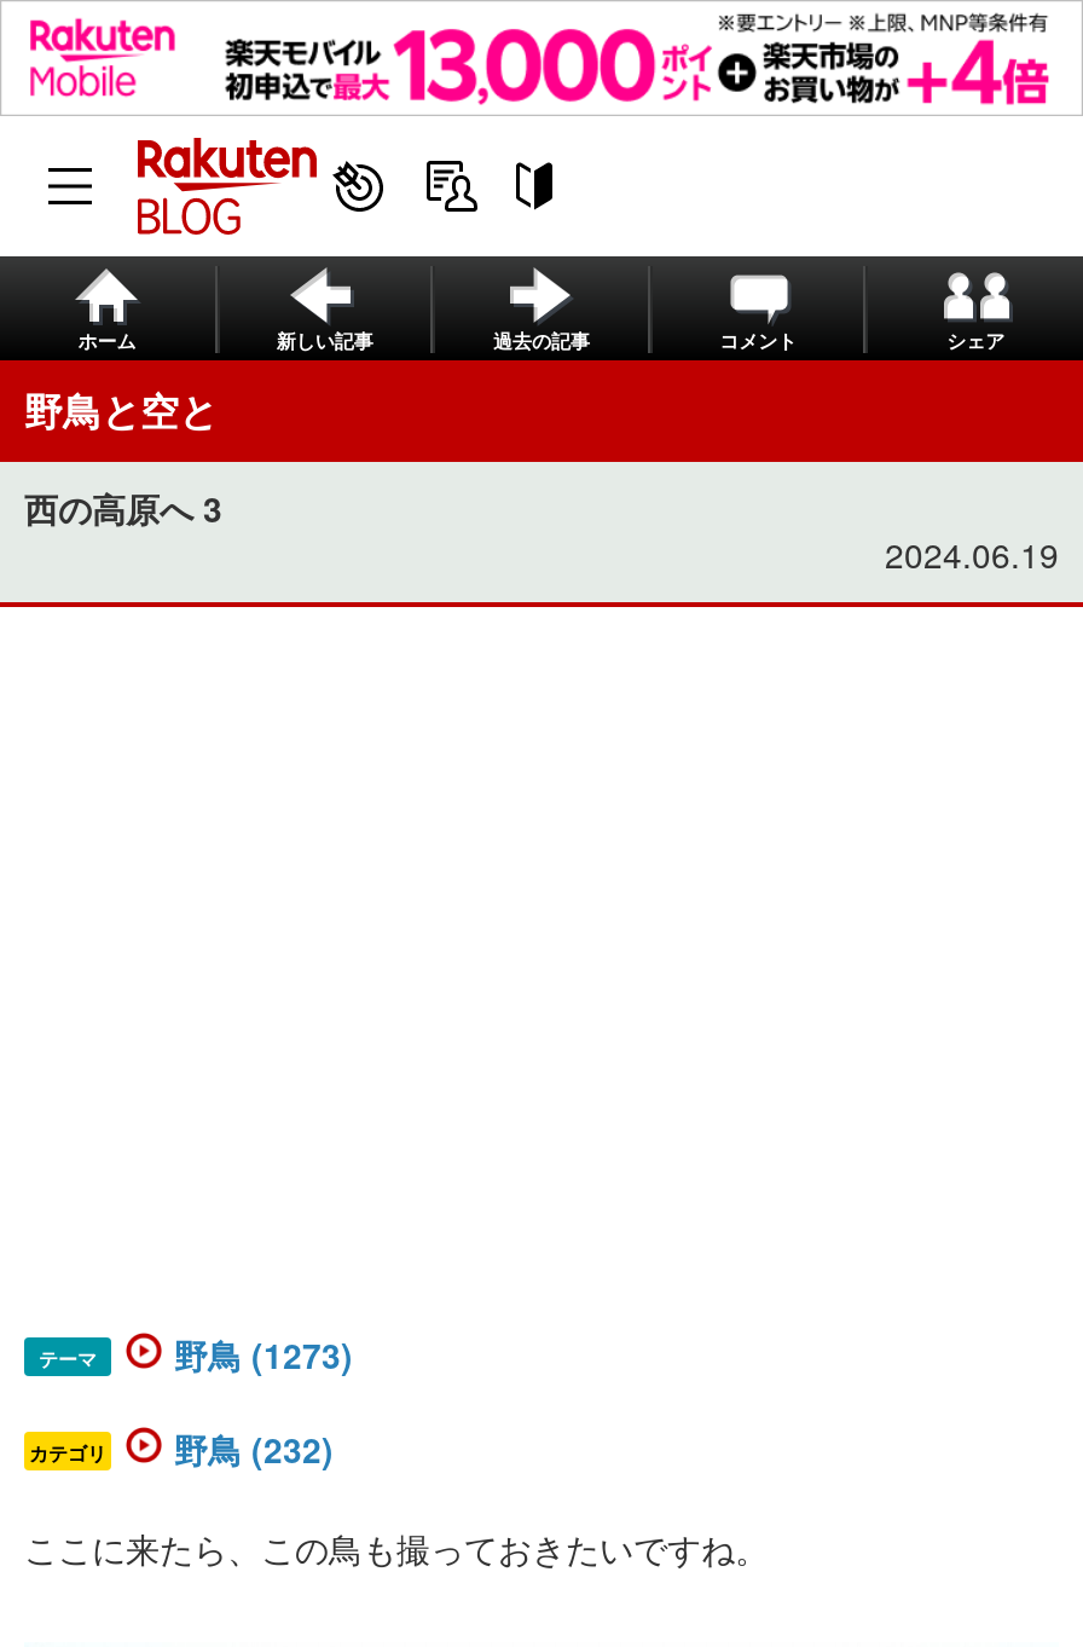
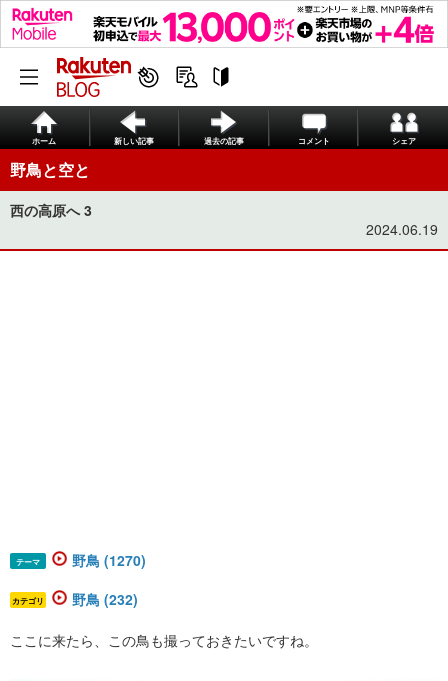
[174,1330,353,1378] 野鳥 (1273) -> [72,550,146,570] 野鳥 (1270)

